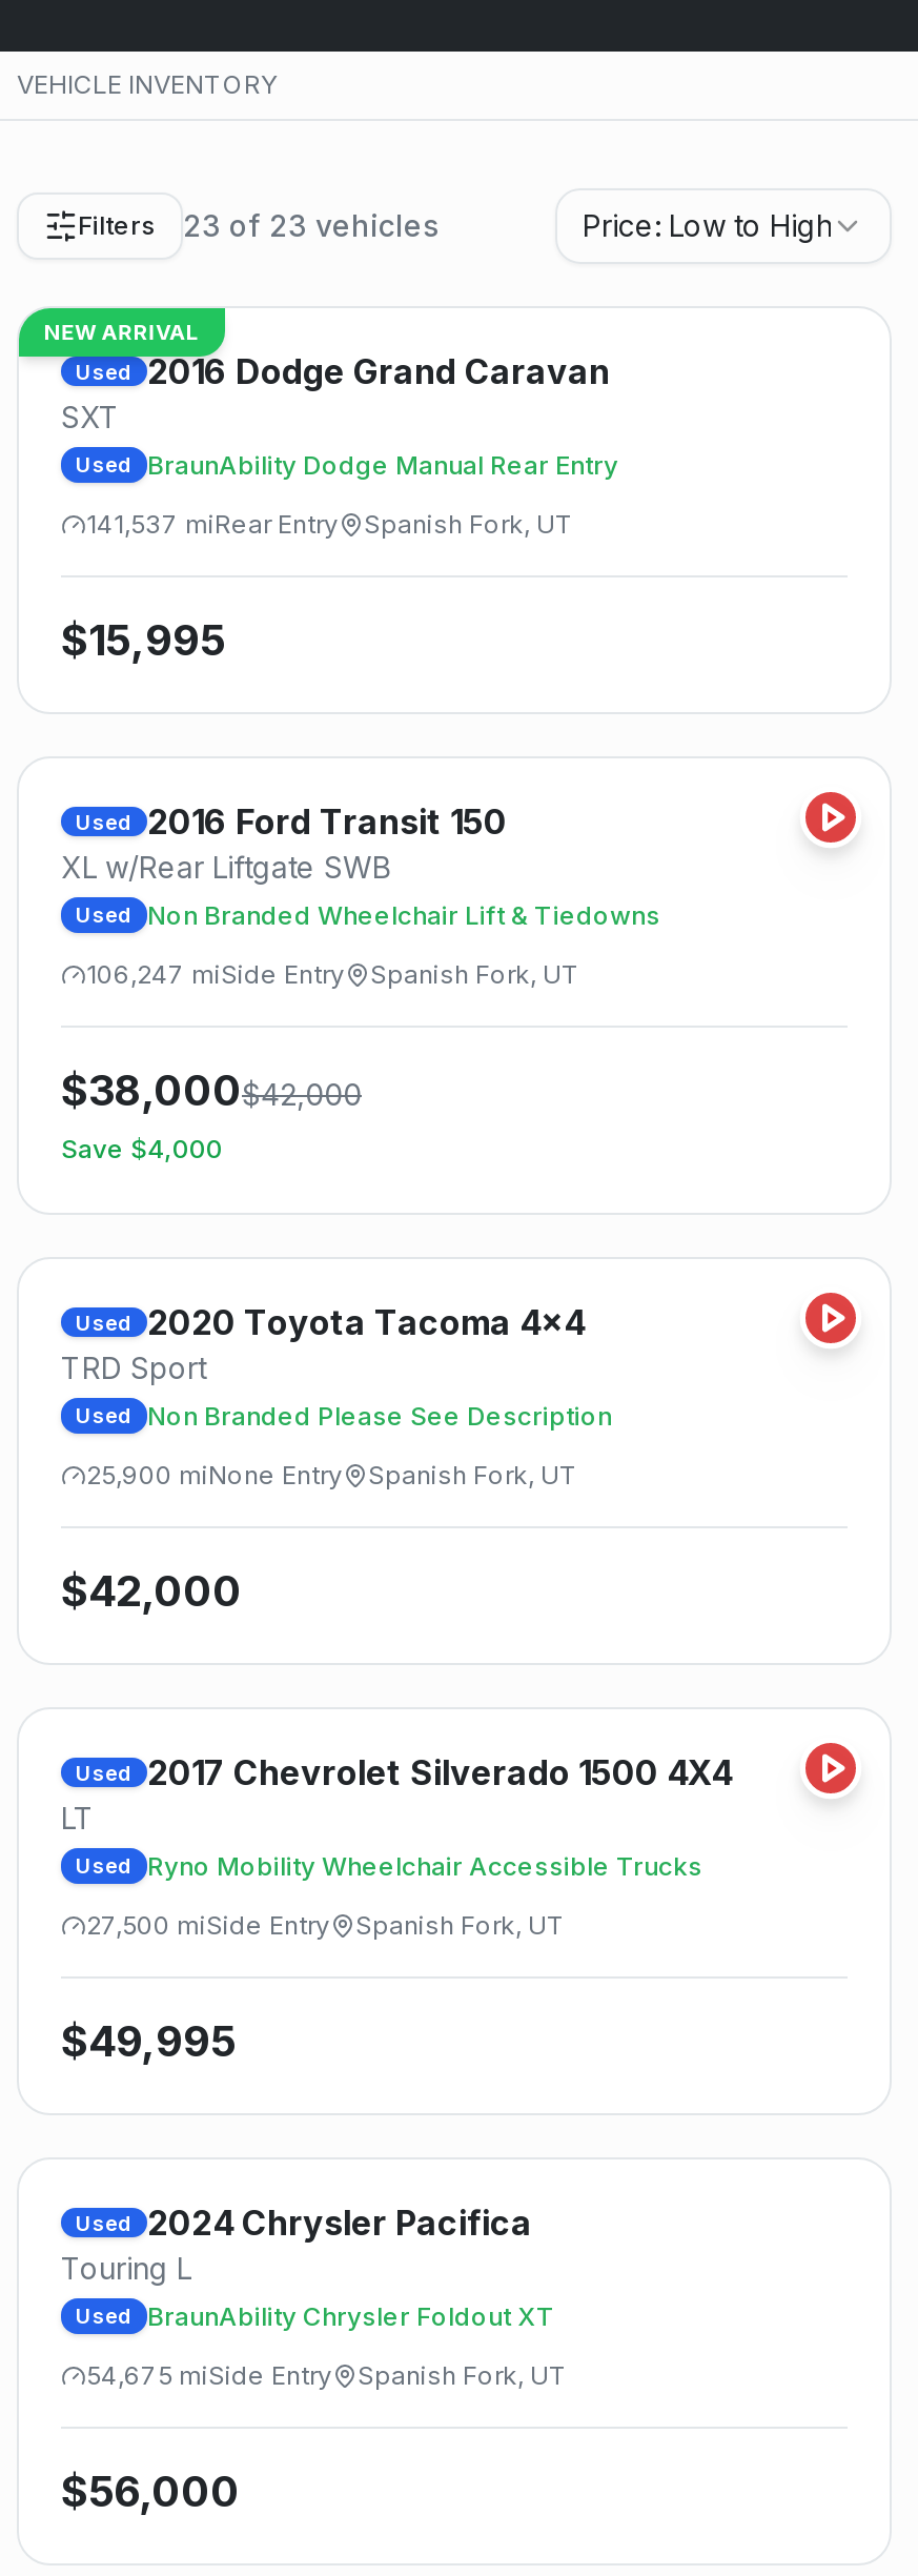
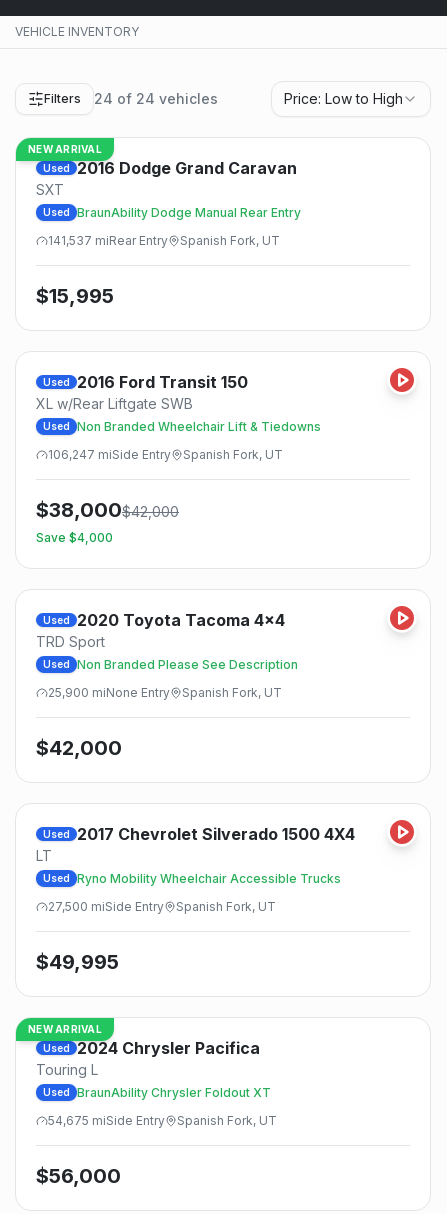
[78,207,440,243] Filters 23 of 23 vehicles -> [44,90,218,107] Filters 24 of 24 vehicles
none -> [28,1023,102,1035] NEW ARRIVAL

